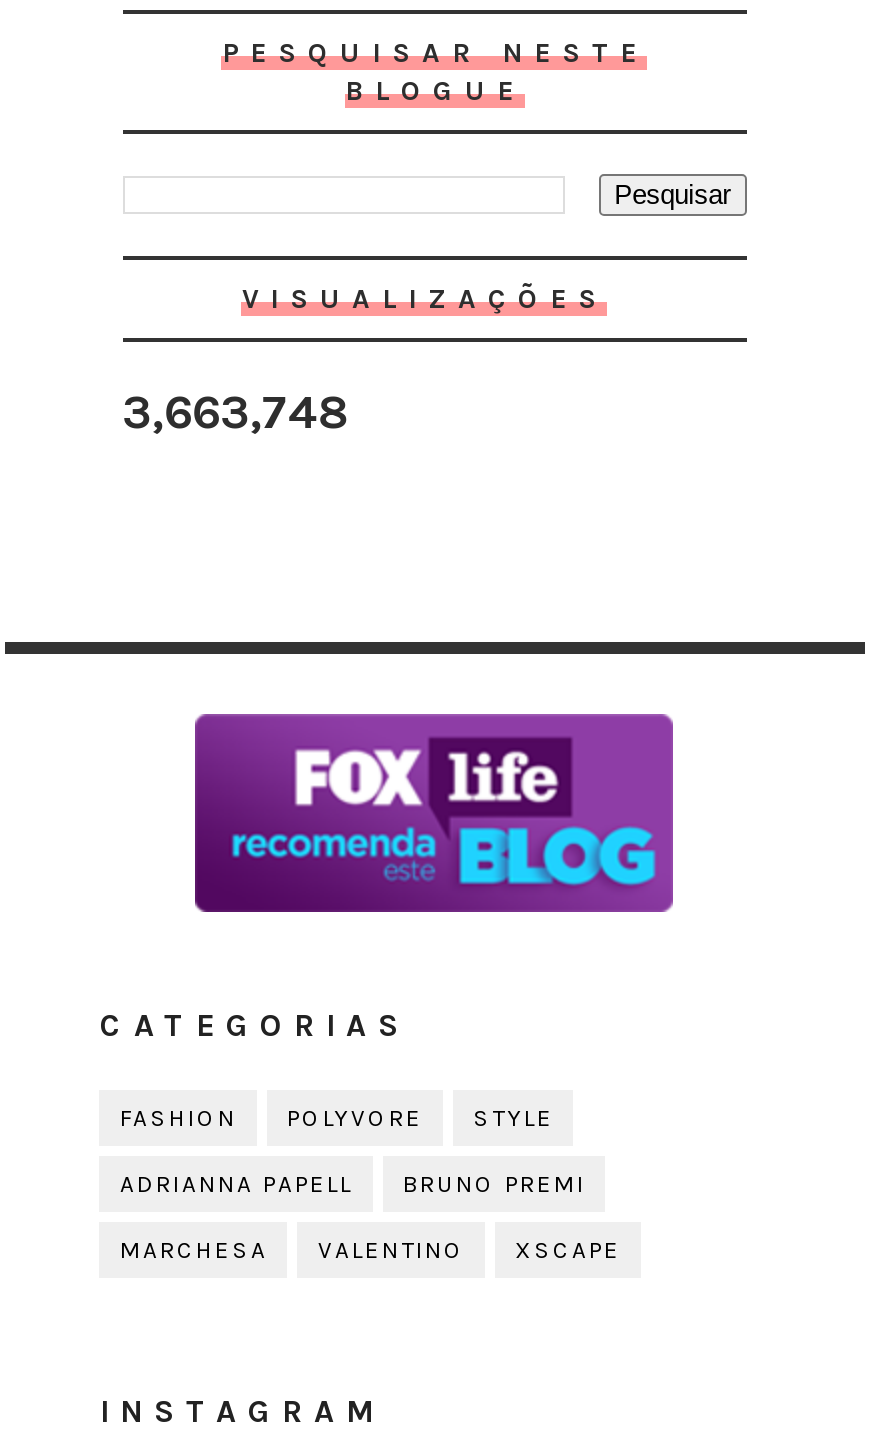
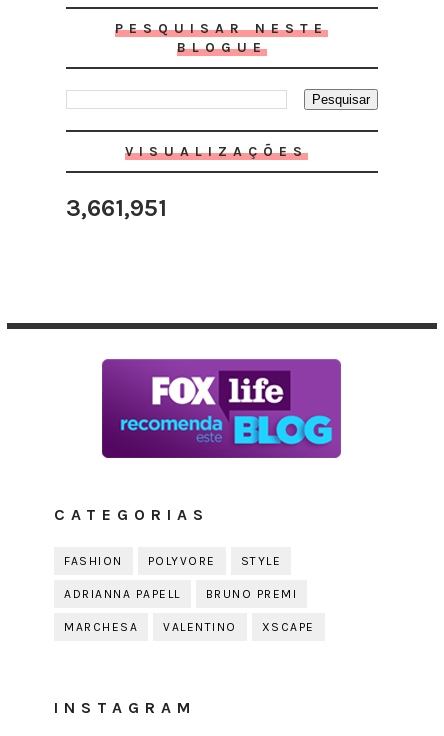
[122,383,348,439] 3,663,748 -> [66,193,167,221] 3,661,951

